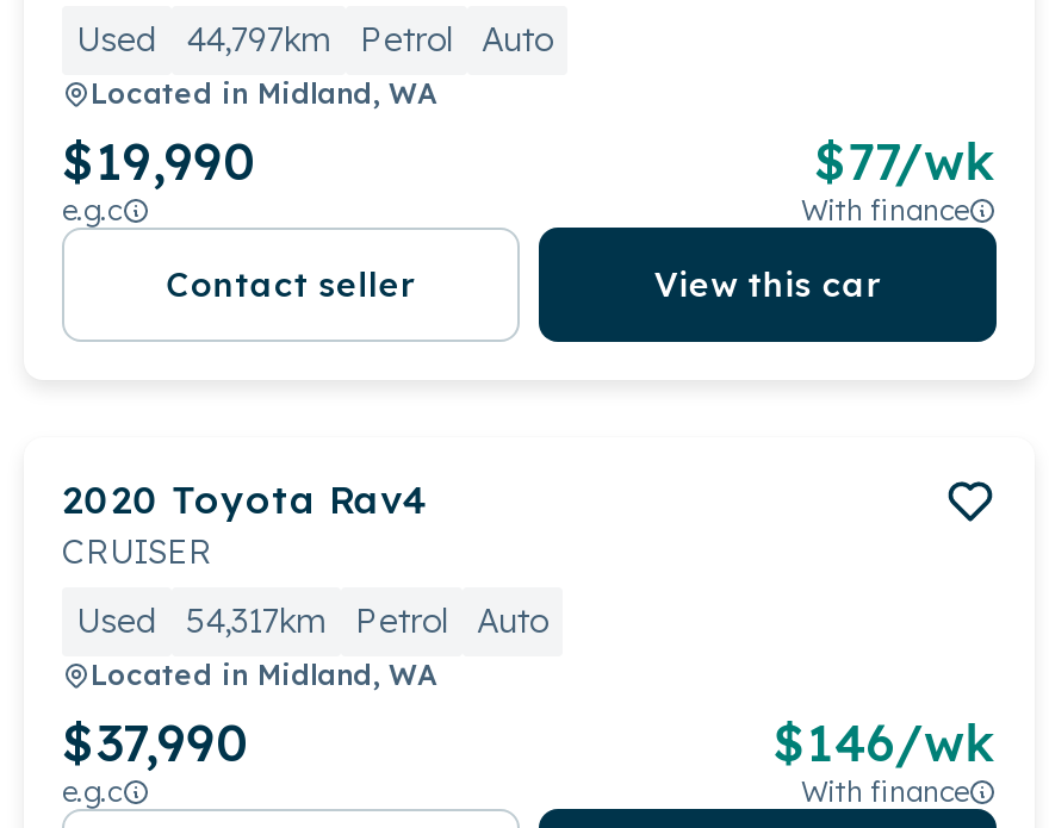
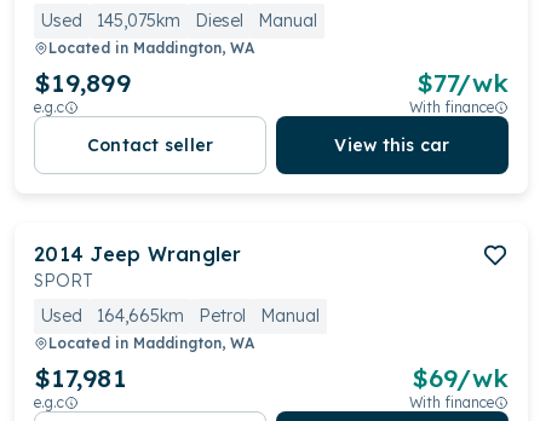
[62,18,553,192] 44,797km | Petrol | Auto | Located in Midland, WA | $19,990 -> [34,10,317,98] 145,075km | Diesel | Manual | Located in Maddington, WA | $19,899
[62,475,429,573] 2020 Toyota Rav4 | CRUISER -> [34,242,242,292] 2014 Jeep Wrangler | SPORT
[62,599,548,773] Auto | Located in Midland, WA | $37,990 -> [34,305,320,393] Manual | Located in Maddington, WA | $17,981
[186,599,327,642] 54,317km -> [97,305,184,327] 164,665km
[773,711,997,773] $146/wk -> [411,362,509,393] $69/wk

